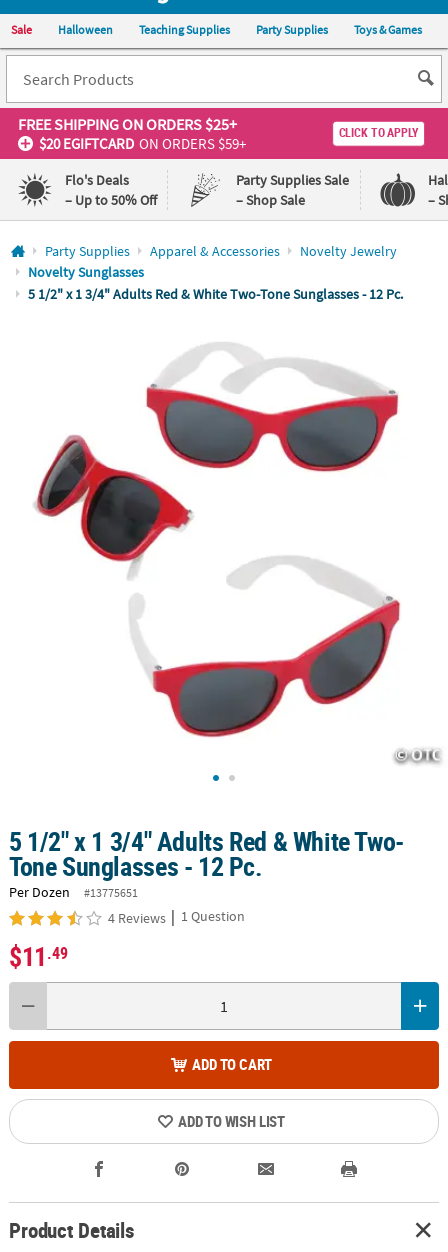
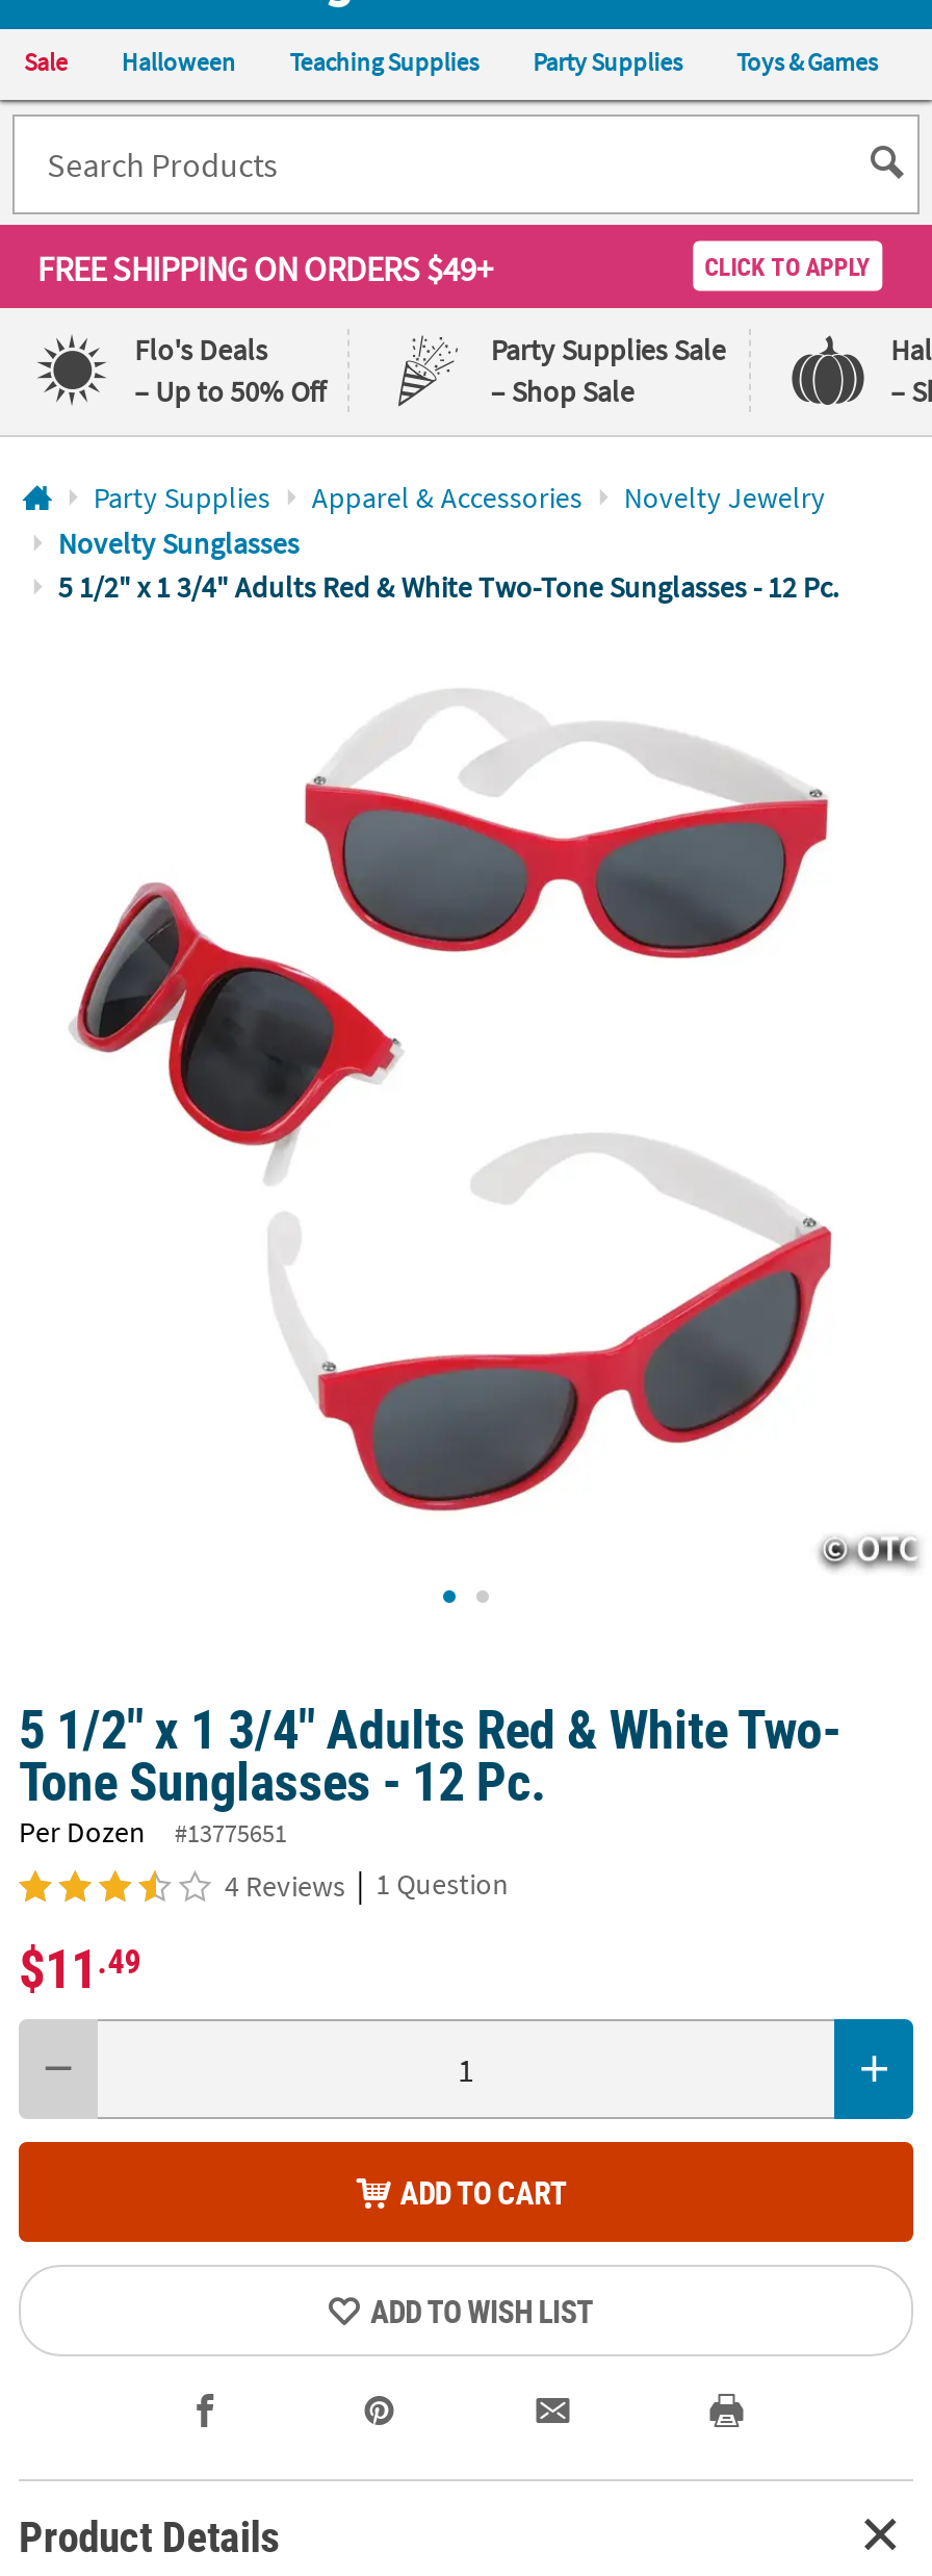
[18,114,246,153] FREE SHIPPING ON ORDERS $25+ | $20 EGIFTCARD ON ORDERS $59+ -> [37,247,493,289] FREE SHIPPING ON ORDERS $49+

